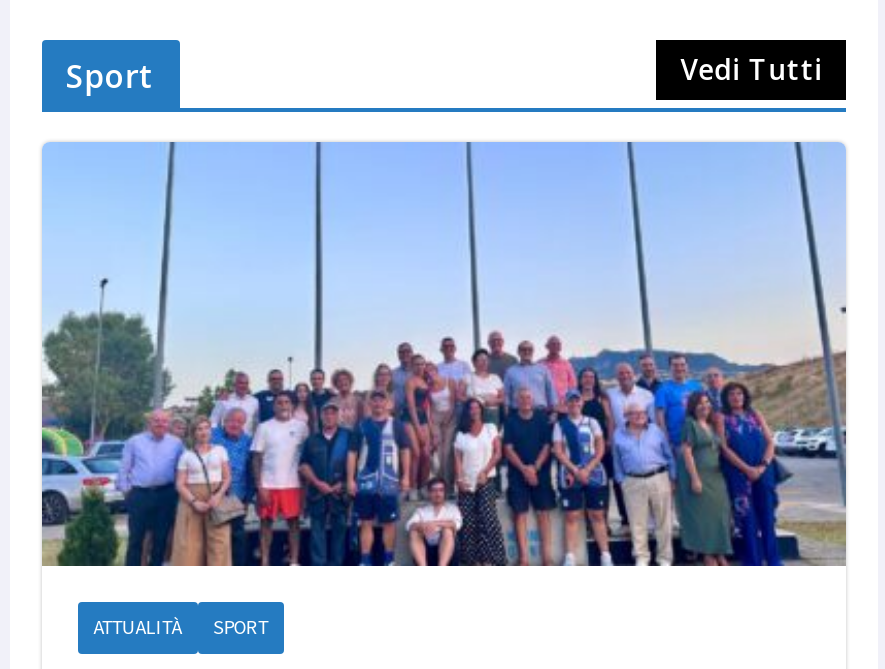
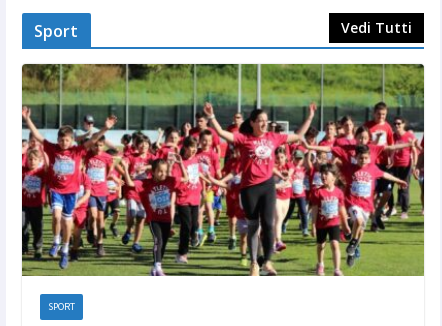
[40,140,848,568] [image] -> [21,63,425,277] [image]
[93,613,181,639] ATTUALITÀ -> none

